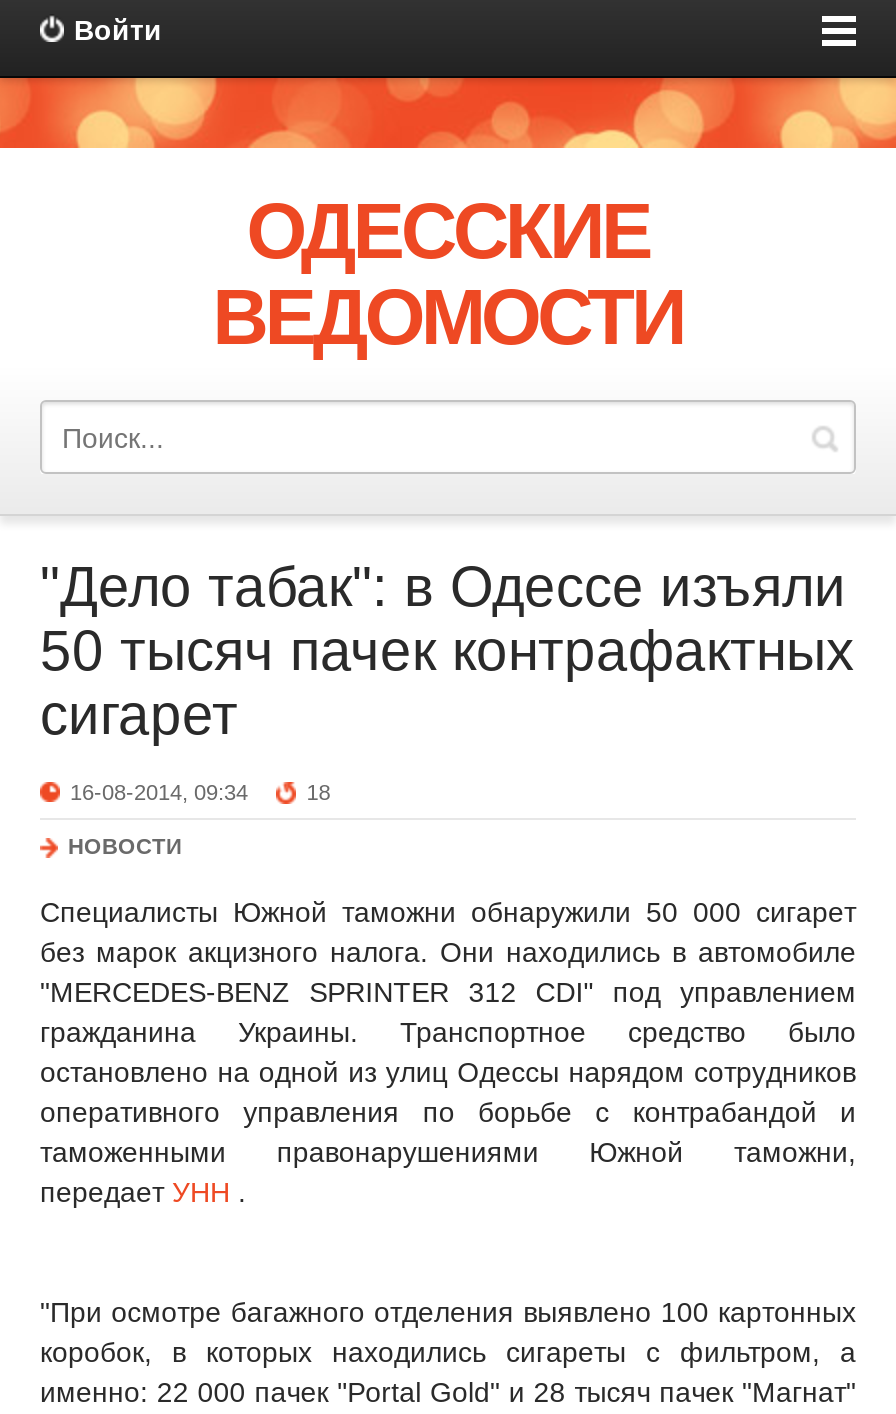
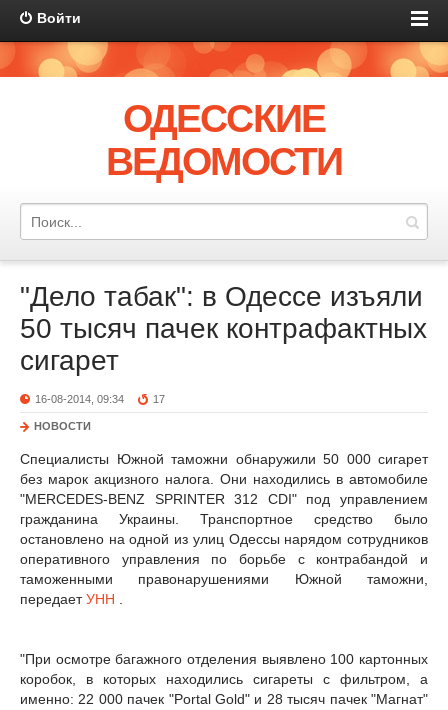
[306,780,330,804] 18 -> [153,393,165,405] 17

